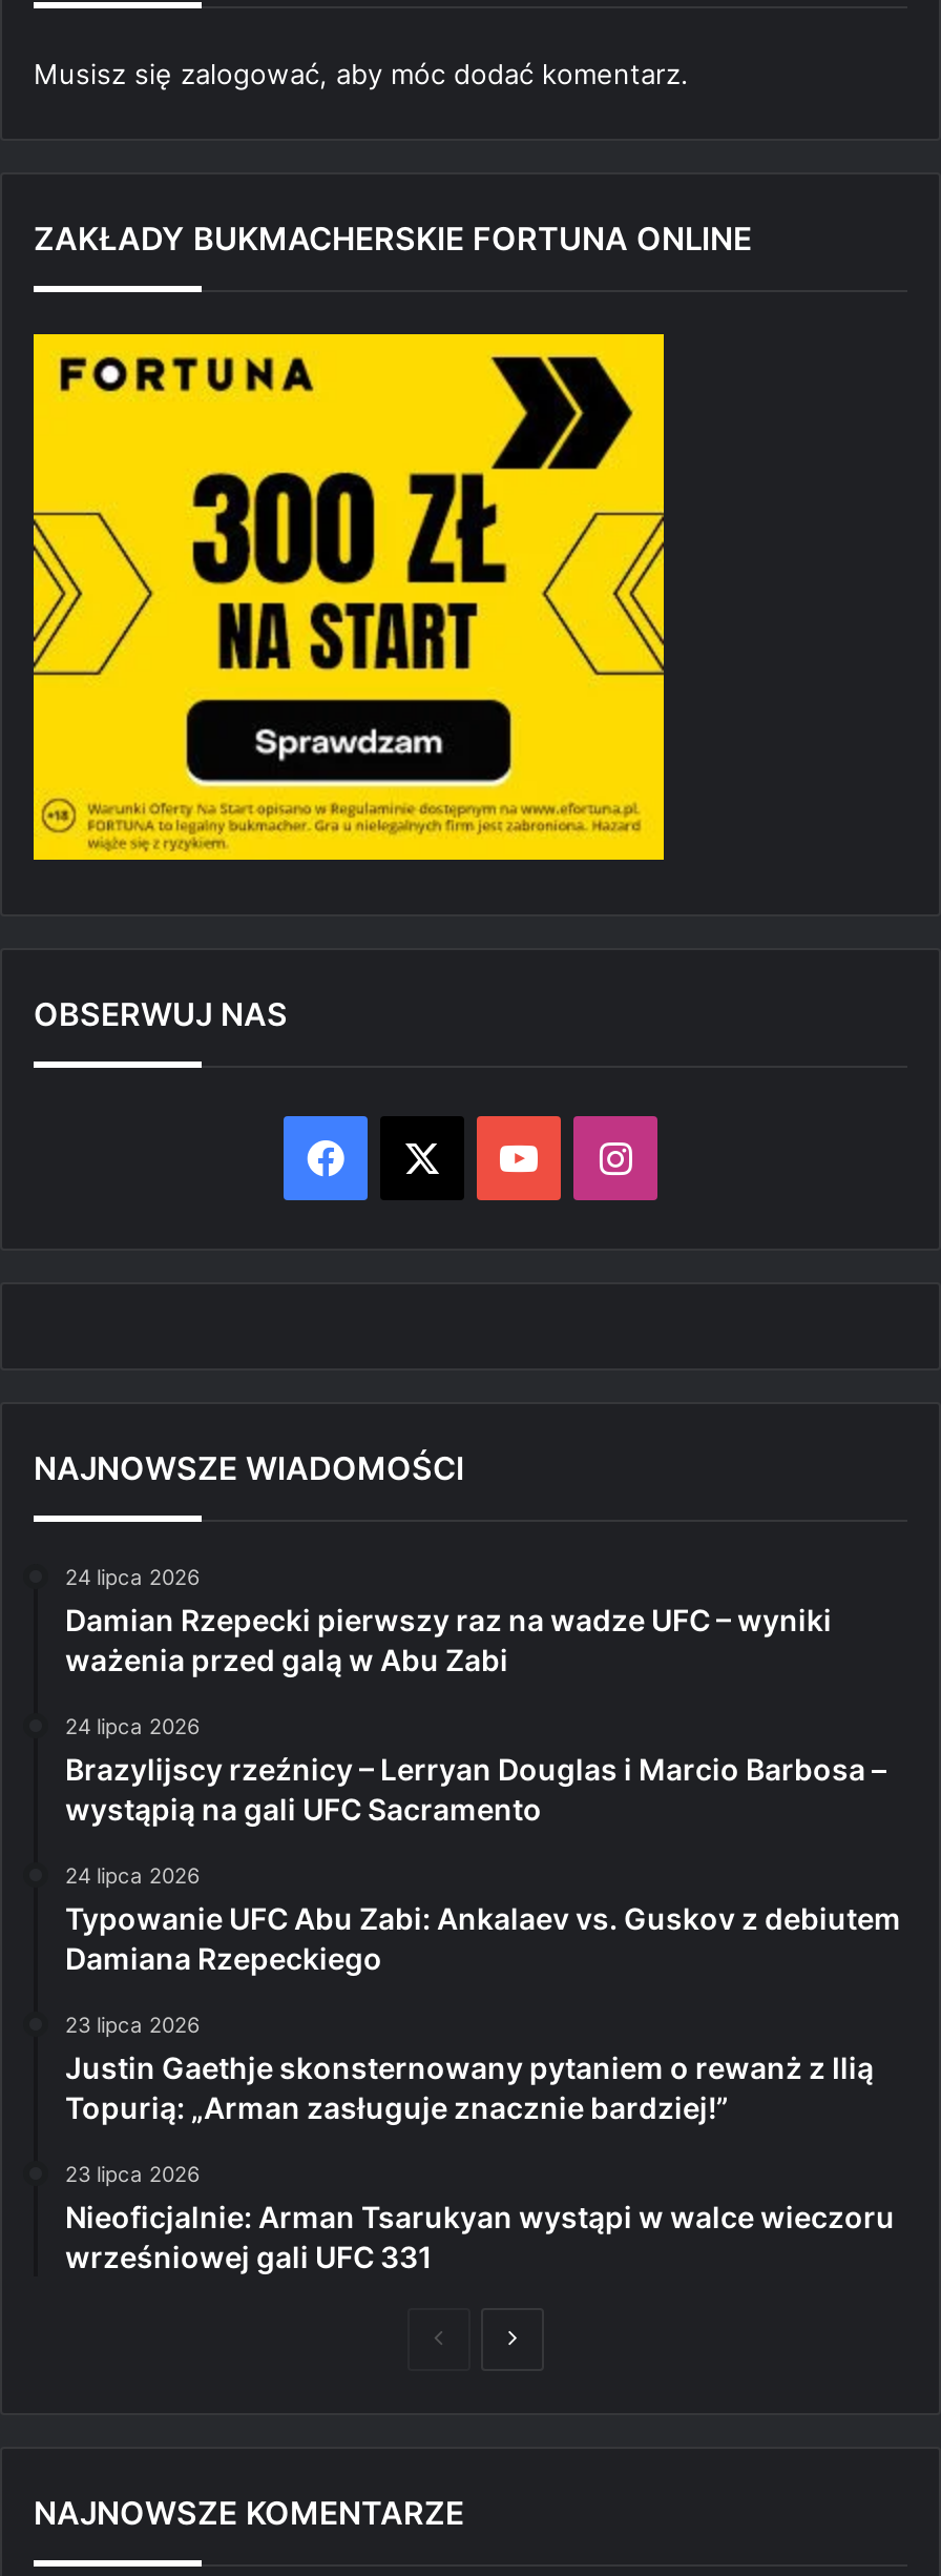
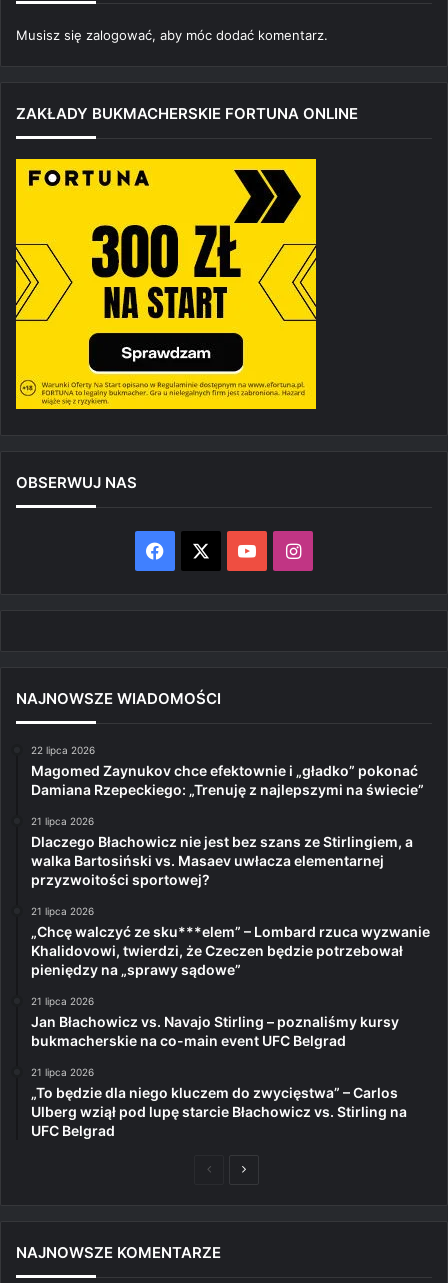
[65,1563,832,1677] 24 lipca 2026 | Damian Rzepecki pierwszy raz na wadze UFC – wyniki | ważenia przed galą w Abu Zabi -> [31,744,424,798] 22 lipca 2026 | Magomed Zaynukov chce efektownie i „gładko” pokonać | Damiana Rzepeckiego: „Trenuję z najlepszymi na świecie”
[65,1712,886,1826] 24 lipca 2026 | Brazylijscy rzeźnicy – Lerryan Douglas i Marcio Barbosa – | wystąpią na gali UFC Sacramento -> [31,815,413,888] 21 lipca 2026 | Dlaczego Błachowicz nie jest bez szans ze Stirlingiem, a | walka Bartosiński vs. Masaev uwłacza elementarnej | przyzwoitości sportowej?
[65,1862,901,1975] 24 lipca 2026 | Typowanie UFC Abu Zabi: Ankalaev vs. Guskov z debiutem | Damiana Rzepeckiego -> [31,905,430,978] 21 lipca 2026 | „Chcę walczyć ze sku***elem” – Lombard rzuca wyzwanie | Khalidovowi, twierdzi, że Czeczen będzie potrzebował | pieniędzy na „sprawy sądowe”
[65,2011,874,2124] 23 lipca 2026 | Justin Gaethje skonsternowany pytaniem o rewanż z Ilią | Topurią: „Arman zasługuje znacznie bardziej!” -> [31,995,399,1049] 21 lipca 2026 | Jan Błachowicz vs. Navajo Stirling – poznaliśmy kursy | bukmacherskie na co-main event UFC Belgrad
[65,2160,895,2274] 23 lipca 2026 | Nieoficjalnie: Arman Tsarukyan wystąpi w walce wieczoru | wrześniowej gali UFC 331 -> [31,1066,407,1139] 21 lipca 2026 | „To będzie dla niego kluczem do zwycięstwa” – Carlos | Ulberg wziął pod lupę starcie Błachowicz vs. Stirling na | UFC Belgrad

